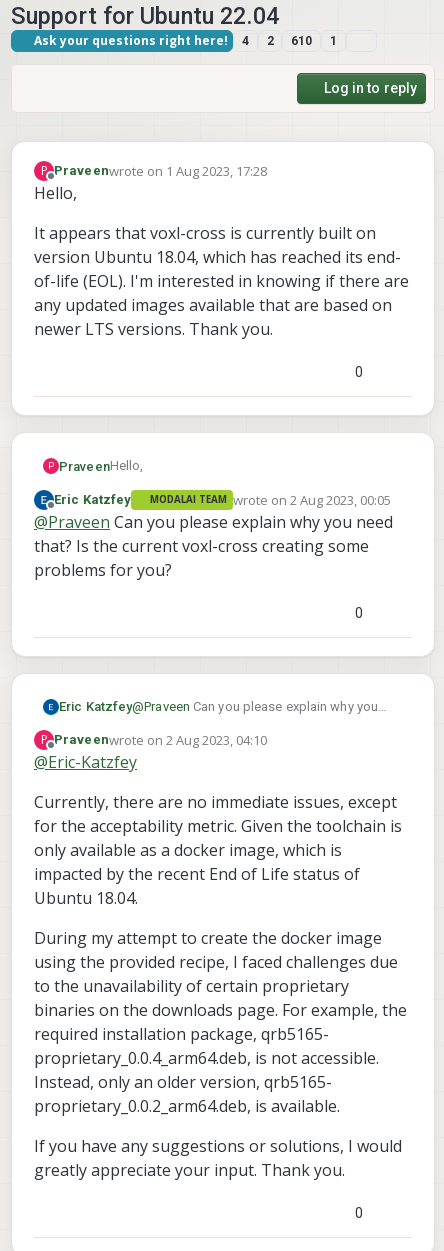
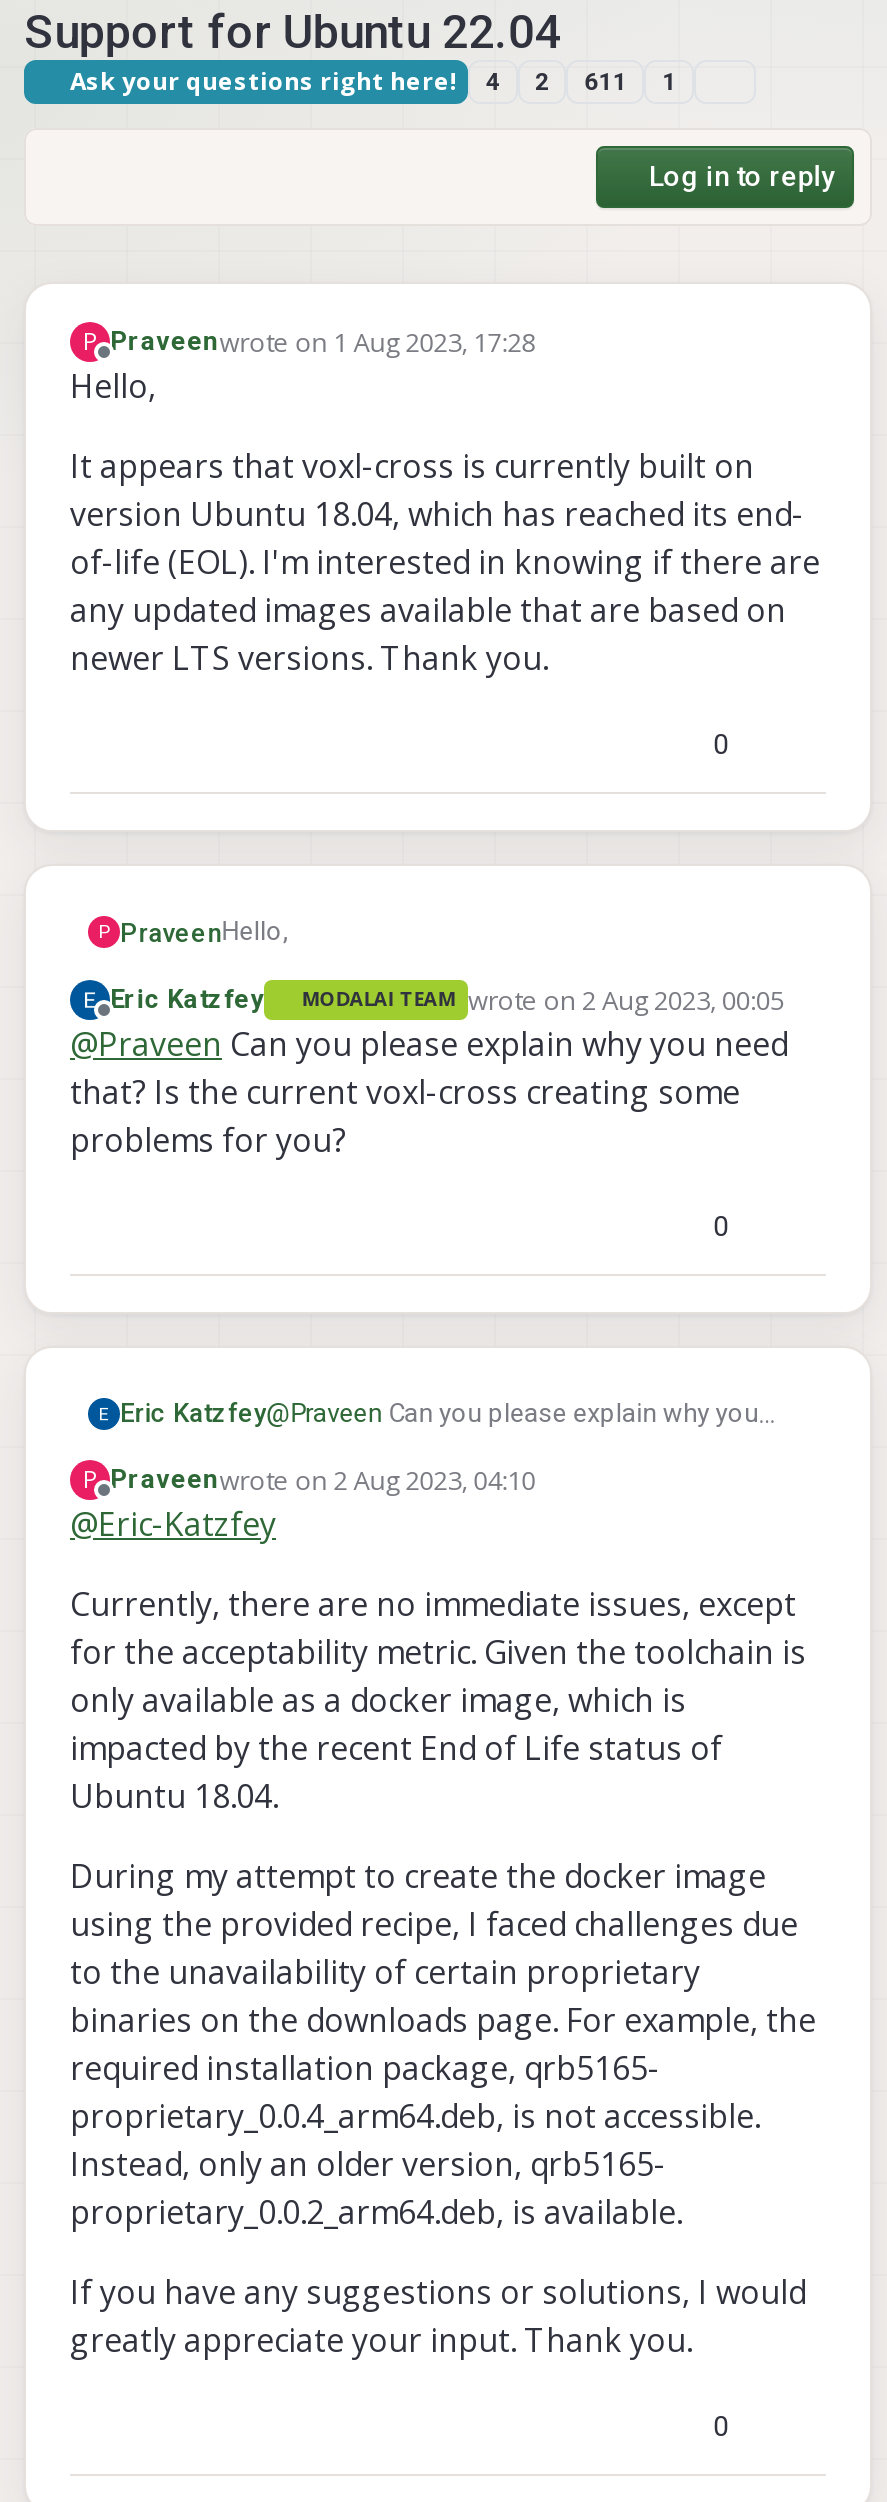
[31,32,337,49] Ask your questions right here! 4 2 610 1 -> [64,64,676,98] Ask your questions right here! 4 2 611 1

